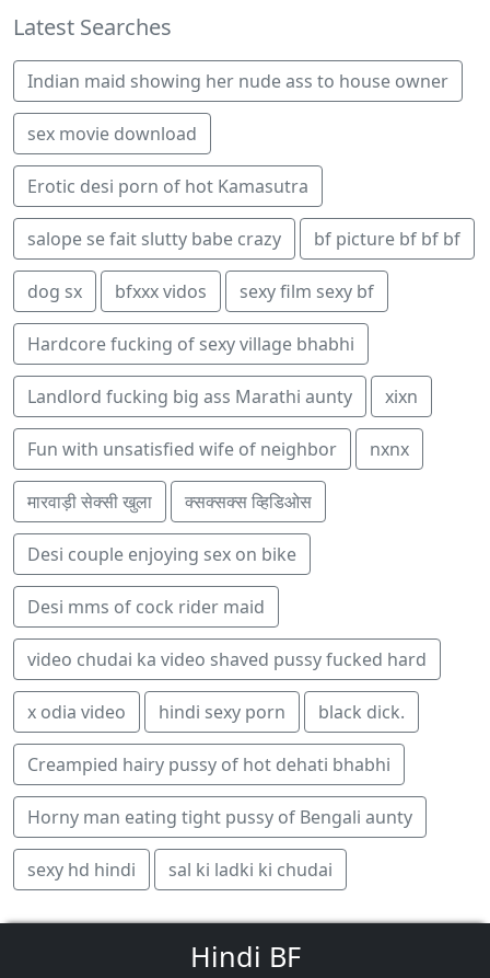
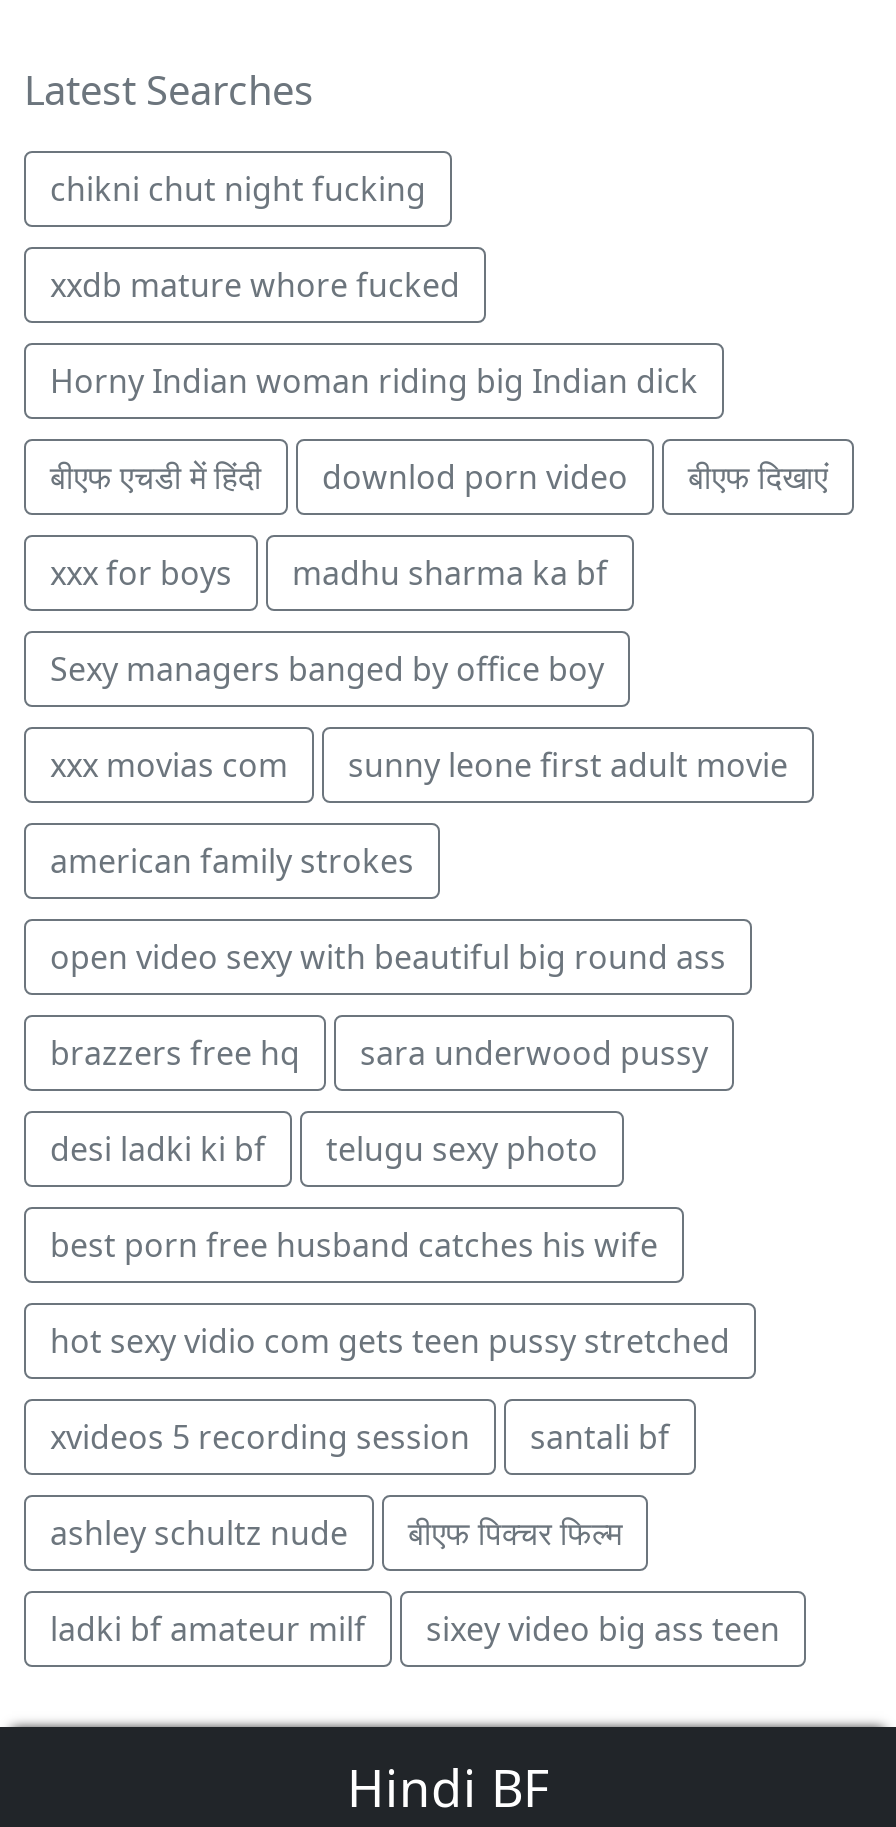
[27,68,448,93] Indian maid showing her nude ass to house owner -> [50,166,426,210] chikni chut night fucking
[27,121,197,145] sex movie download -> [50,262,460,306] xxdb mature whore fucked
[27,174,308,198] Erotic desi porn of hot Kamasutra -> [50,358,698,402] Horny Indian woman riding big Indian dick
[27,226,460,250] salope se fait slutty babe crazy | bf picture bf bf bf -> [50,454,828,498] बीएफ एचडी में हिंदी | downlod porn video | बीएफ दिखाएं
[27,279,374,303] dog sx | bfxxx vidos | sexy film sexy bf -> [50,550,608,594] xxx for boys | madhu sharma ka bf
[27,331,354,355] Hardcore fucking of sexy village bhabhi -> [50,646,604,690] Sexy managers banged by office boy
[27,384,418,408] Landlord fucking big ass Marathi aunty | xixn -> [50,742,788,786] xxx movias com | sunny leone first adult movie
[27,436,409,461] Fun with unsatisfied wife of neighbor | nxnx -> [50,838,414,882] american family strokes
[27,489,312,513] मारवाड़ी सेक्सी खुला | क्सक्सक्स व्हिडिओस -> [50,934,726,978] open video sexy with beautiful big round ass
[27,542,296,566] Desi couple enjoying sex on bike -> [50,1030,708,1074] brazzers free hq | sara underwood pussy
[27,594,265,618] Desi mms of cock rider maid -> [50,1126,598,1170] desi ladki ki bf | telugu sexy photo
[27,647,427,671] video chudai ka video shaved pussy fucked hard -> [50,1222,658,1266] best porn free husband catches his wife
[27,699,405,723] x odia video | hindi sexy porn | black dick. -> [50,1318,730,1362] hot sexy vidio com gets teen pussy stretched
[27,752,390,776] Creampied hairy pussy of hot dehati bhabhi -> [50,1414,670,1458] xvideos 5 recording session | santali bf
[27,804,412,829] Horny man eating tight pussy of Bengali aunty -> [50,1510,622,1554] ashley schultz nude | बीएफ पिक्चर फिल्म
[27,857,332,881] sexy hd hindi | sal ki ladki ki chudai -> [50,1606,780,1650] ladki bf amateur milf | sixey video big ass teen

